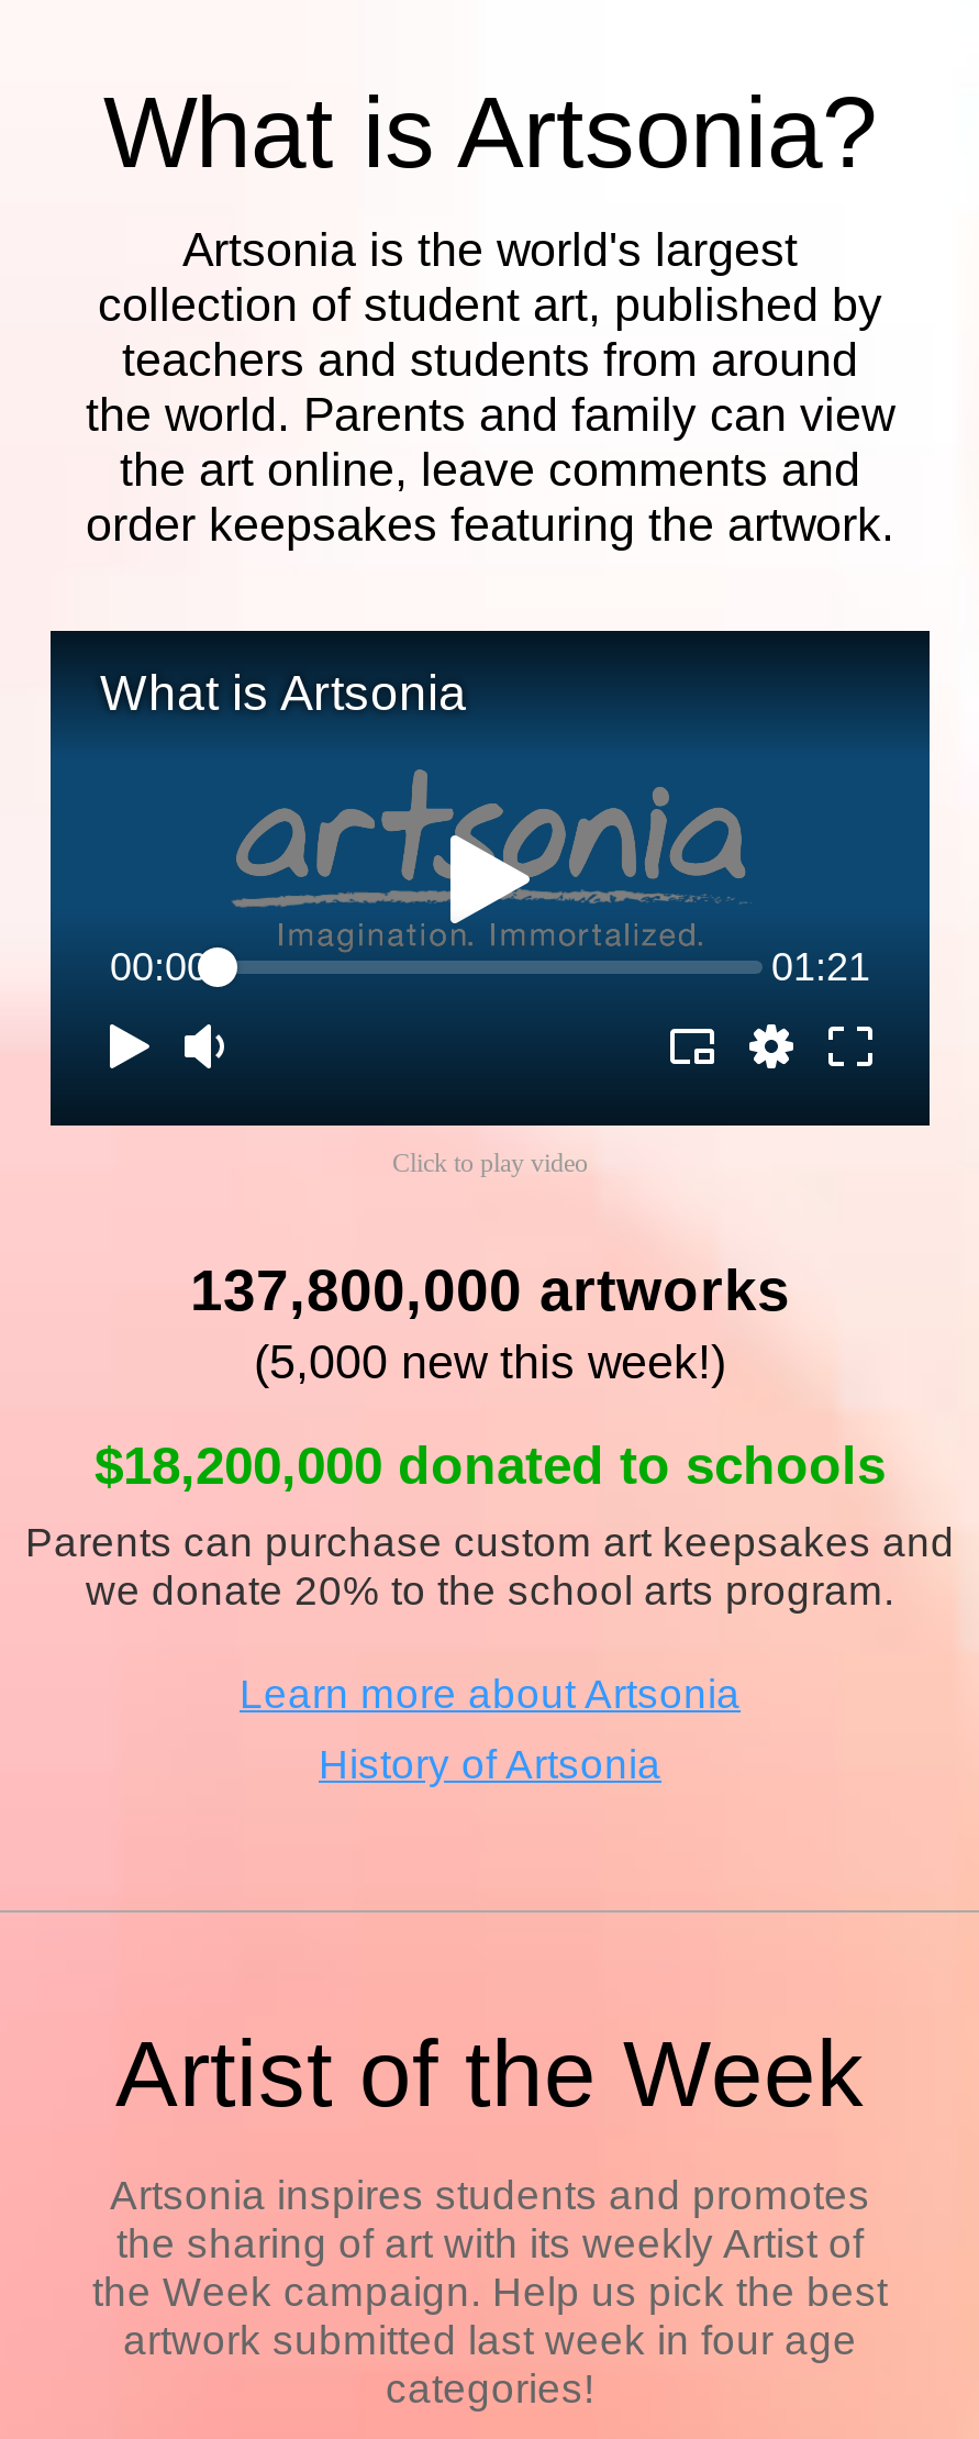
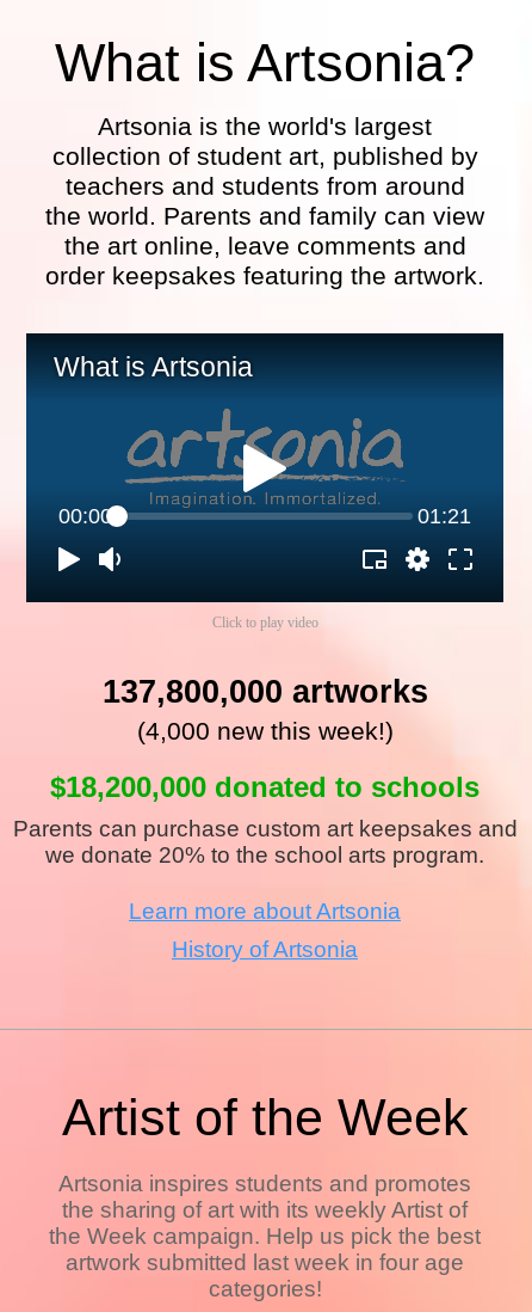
[254,1337,726,1389] (5,000 new this week!) -> [137,717,393,746] (4,000 new this week!)

